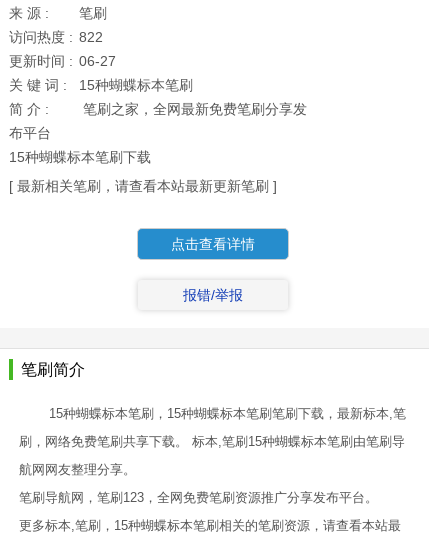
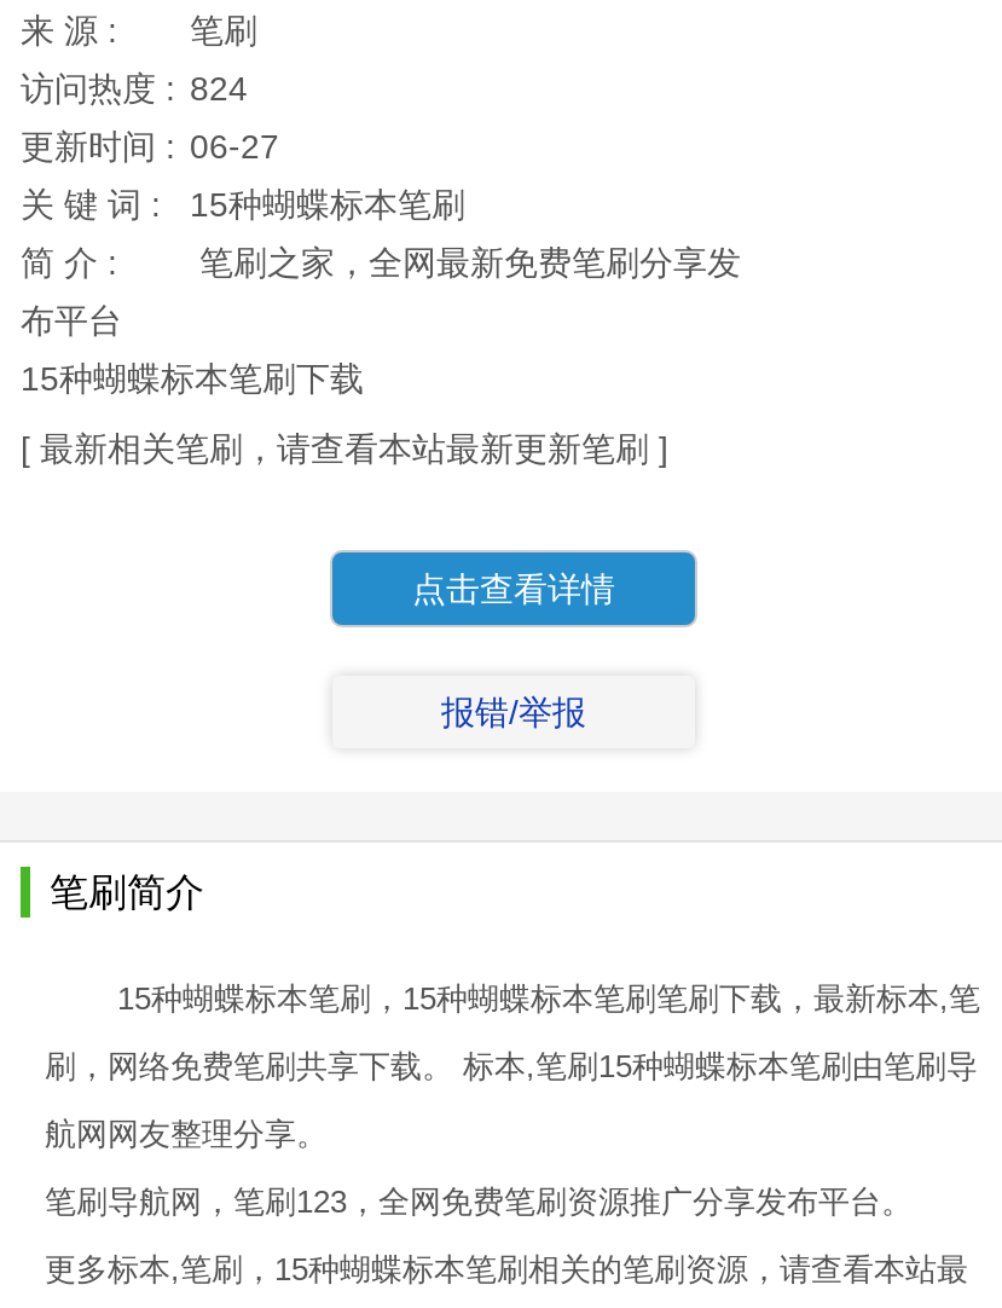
[9,29,103,45] 访问热度 : 822 -> [21,69,248,108] 访问热度 : 824

